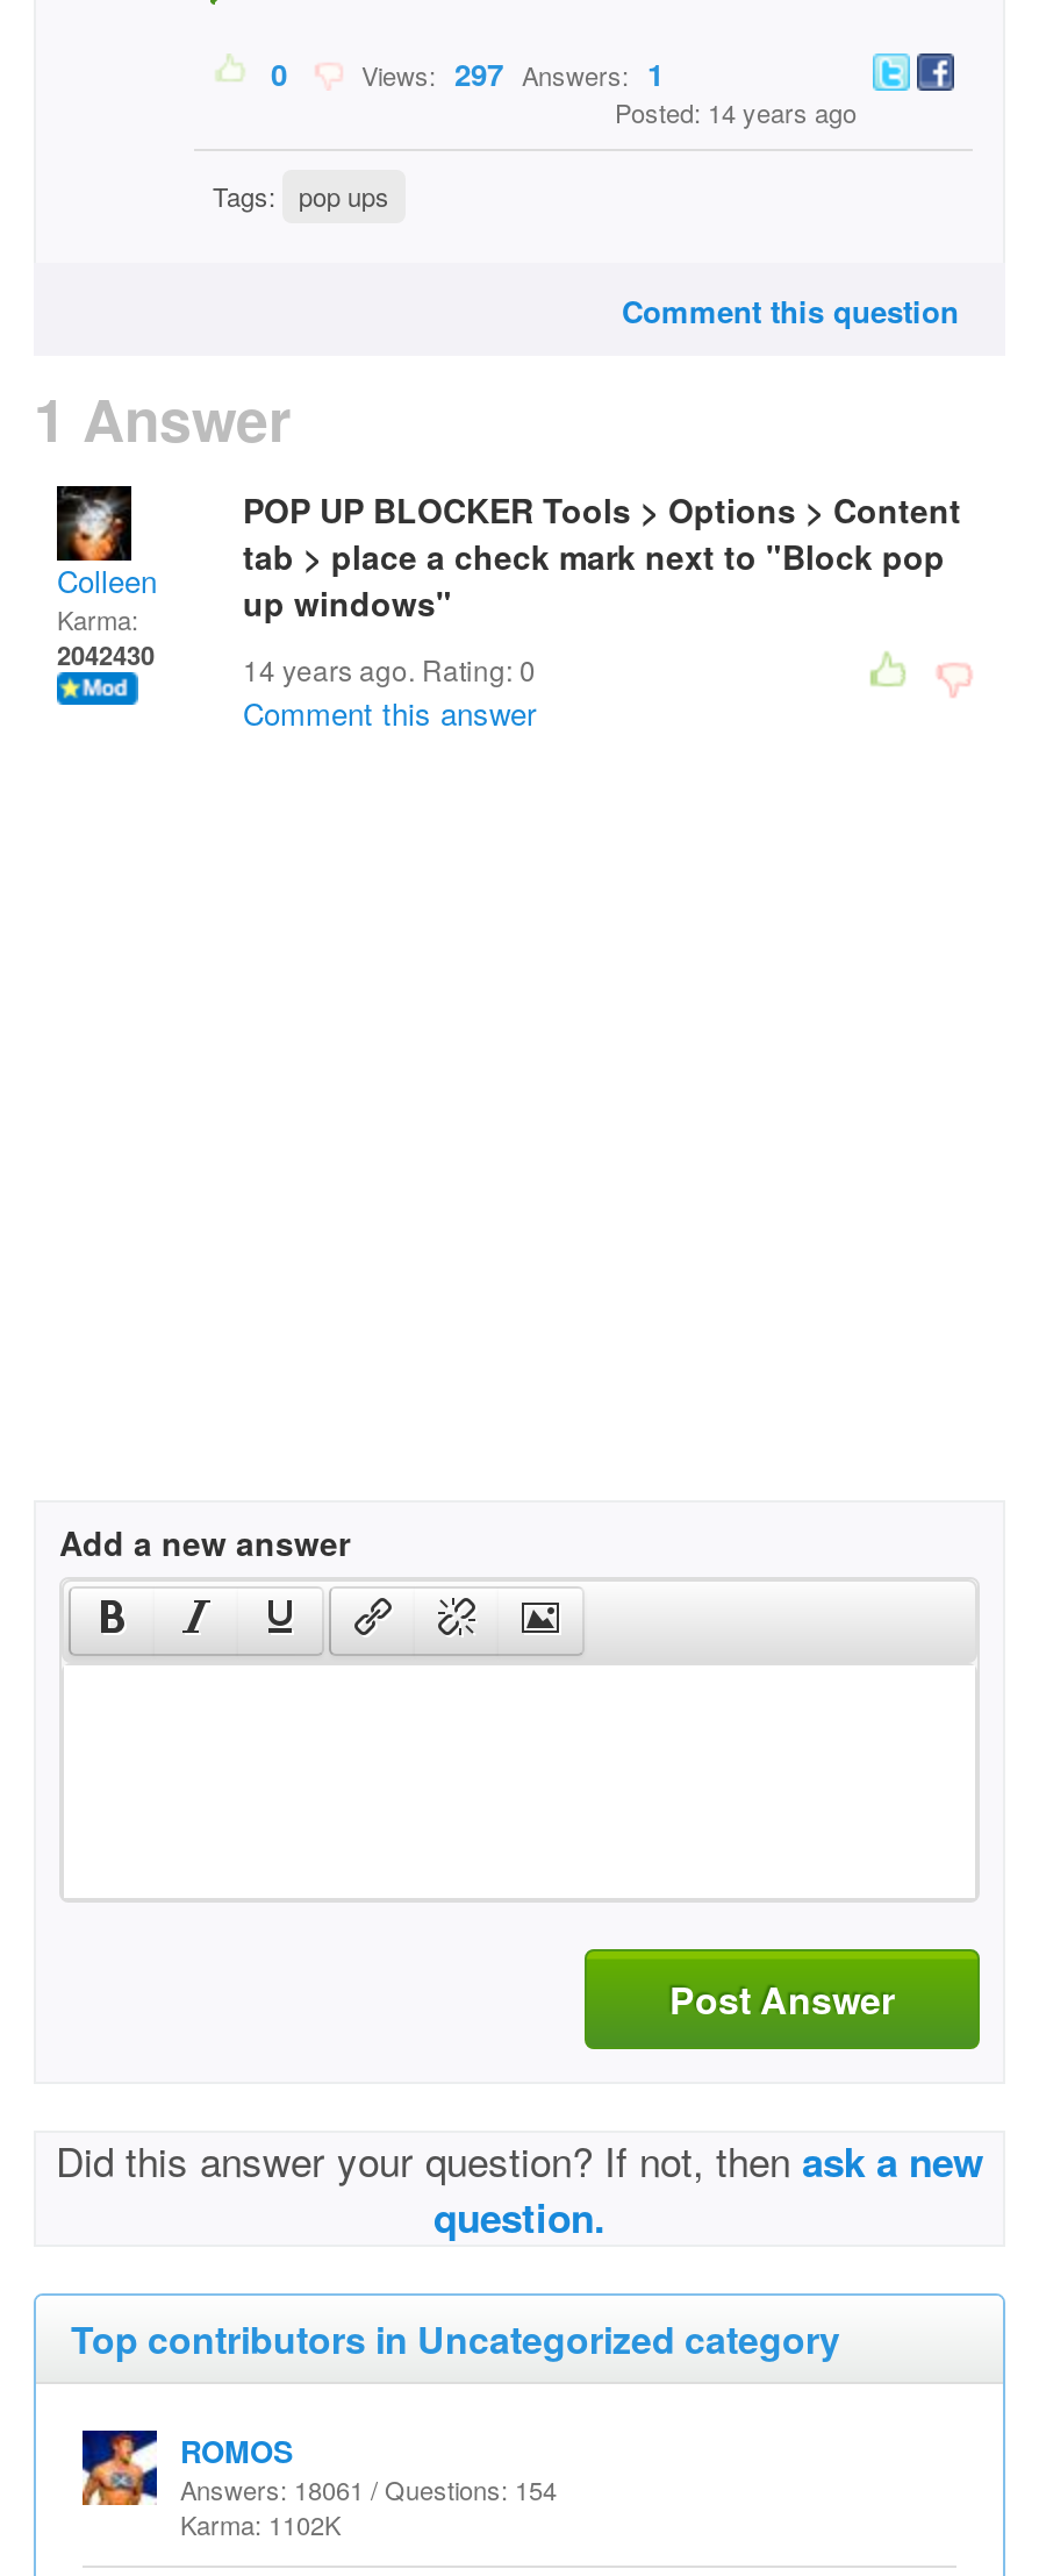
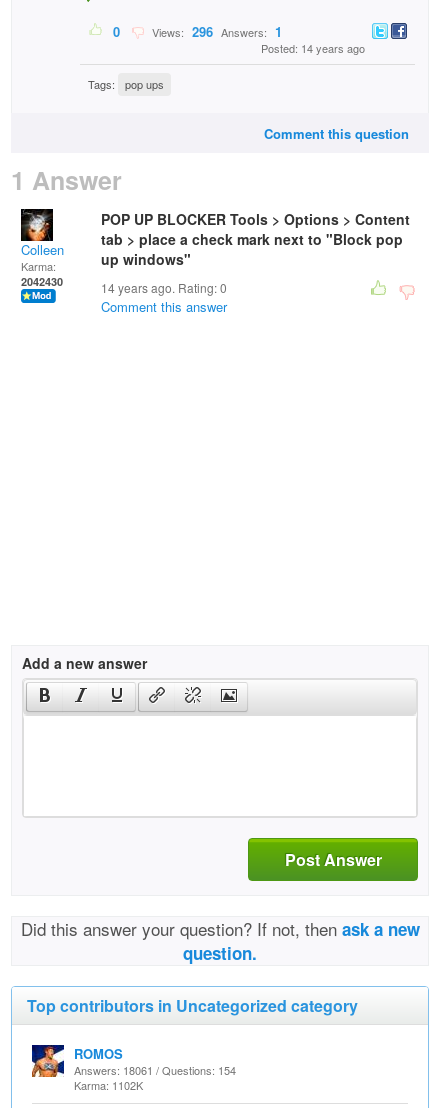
[347,51,664,96] Views: 297 Answers: 1 -> [146,22,282,41] Views: 296 Answers: 1

